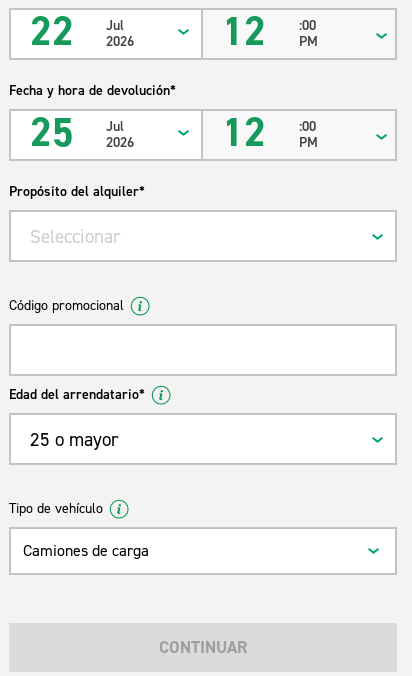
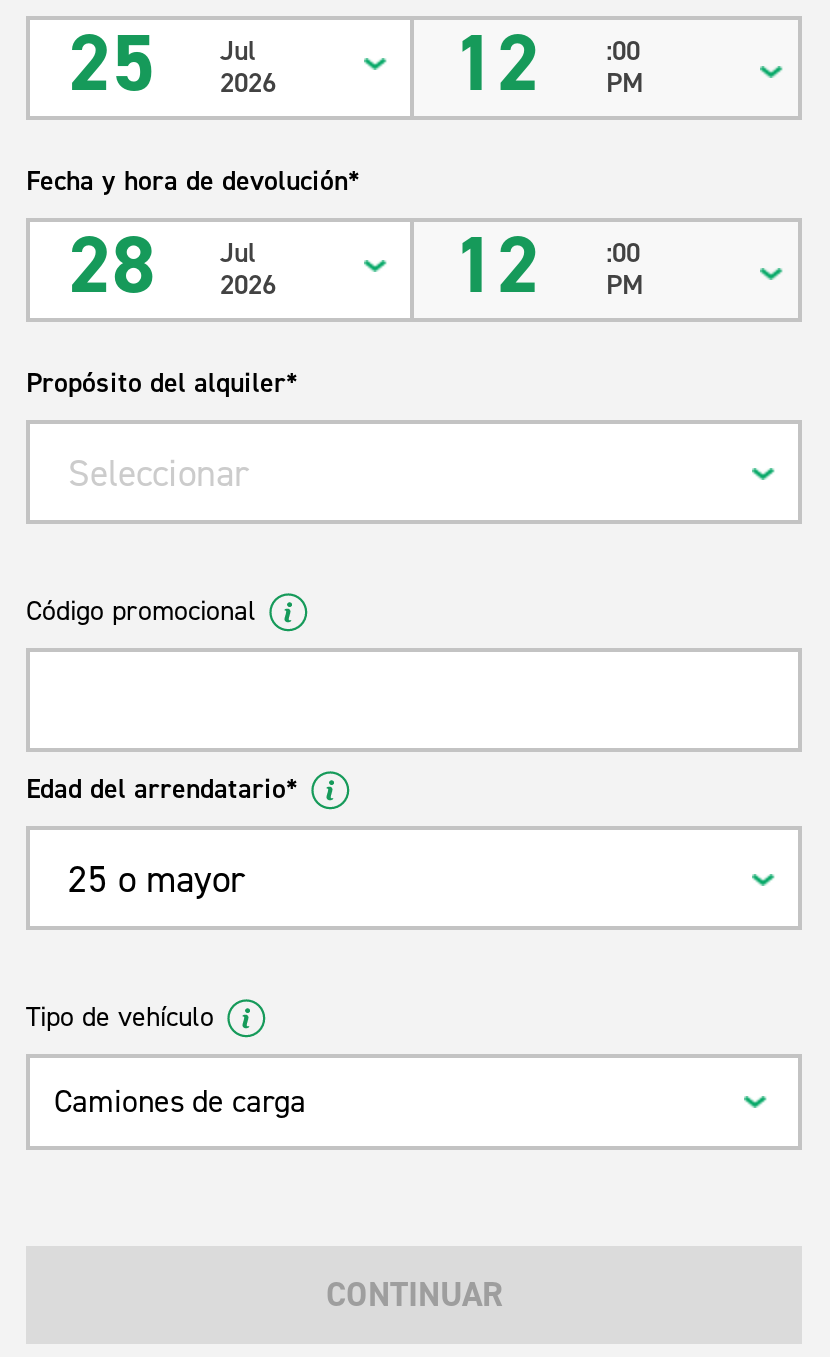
[30,5,134,58] 22 Jul 2026 -> [68,11,276,117] 25 Jul 2026
[30,106,134,159] 25 Jul 2026 -> [68,213,276,319] 28 Jul 2026

